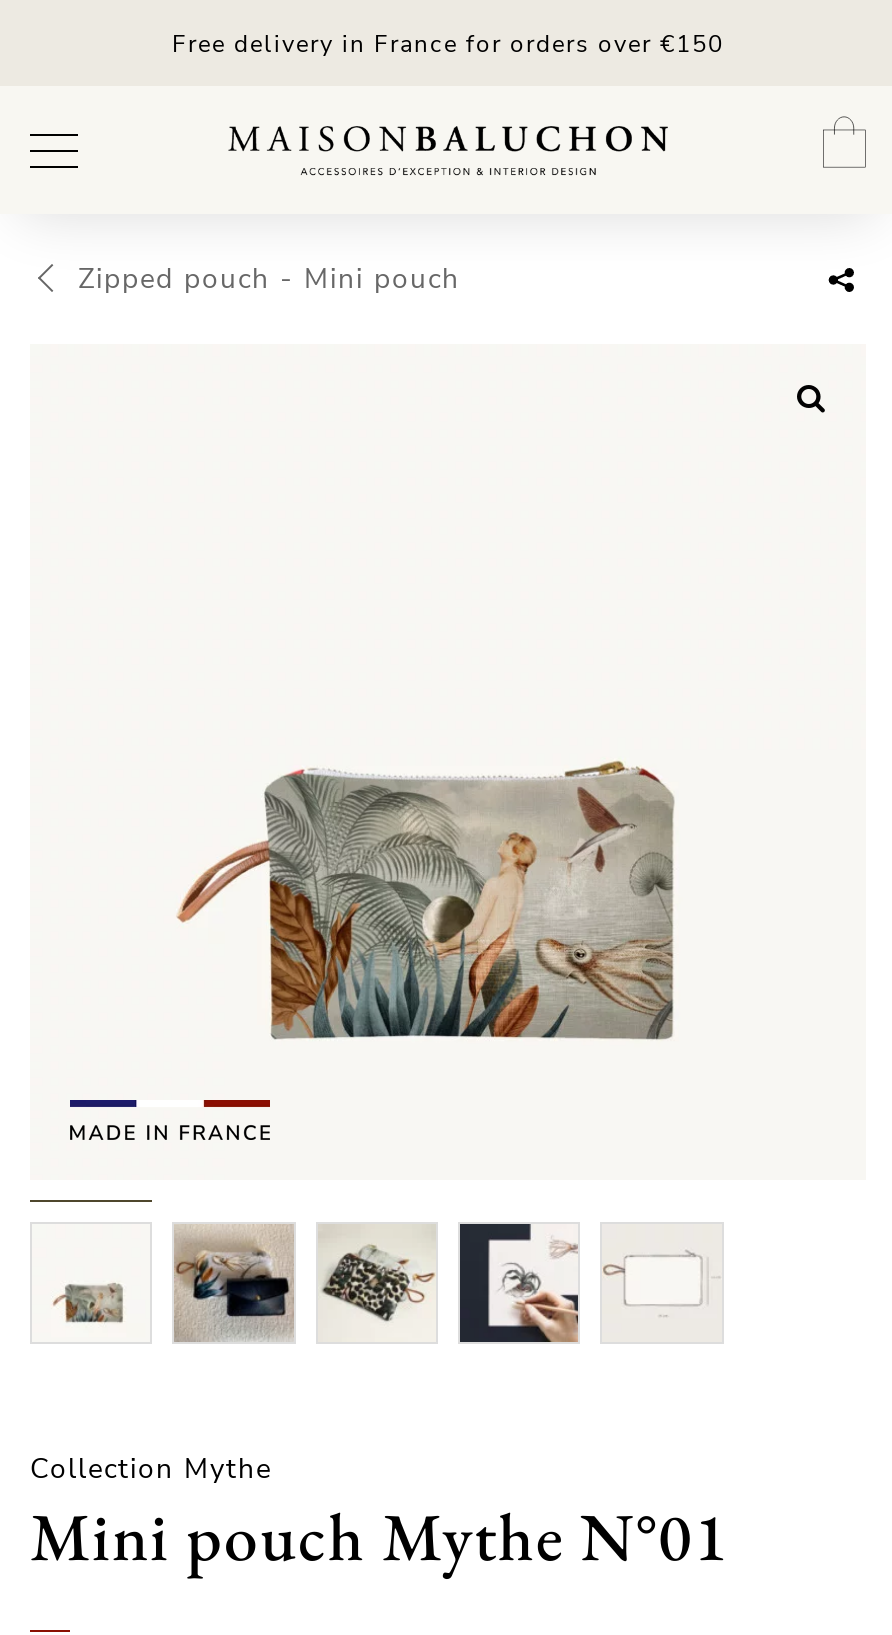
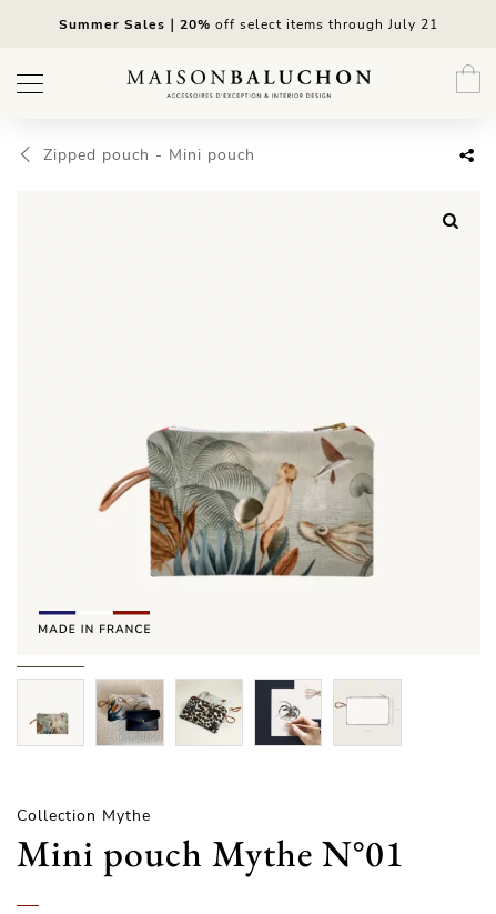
[172,27,724,59] Free delivery in France for orders over €150 -> [59,15,438,33] Summer Sales｜20% off select items through July 21

